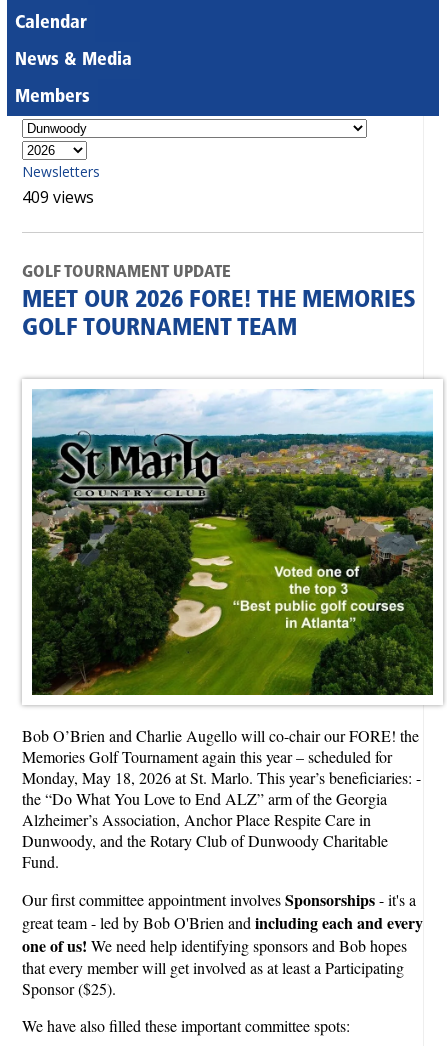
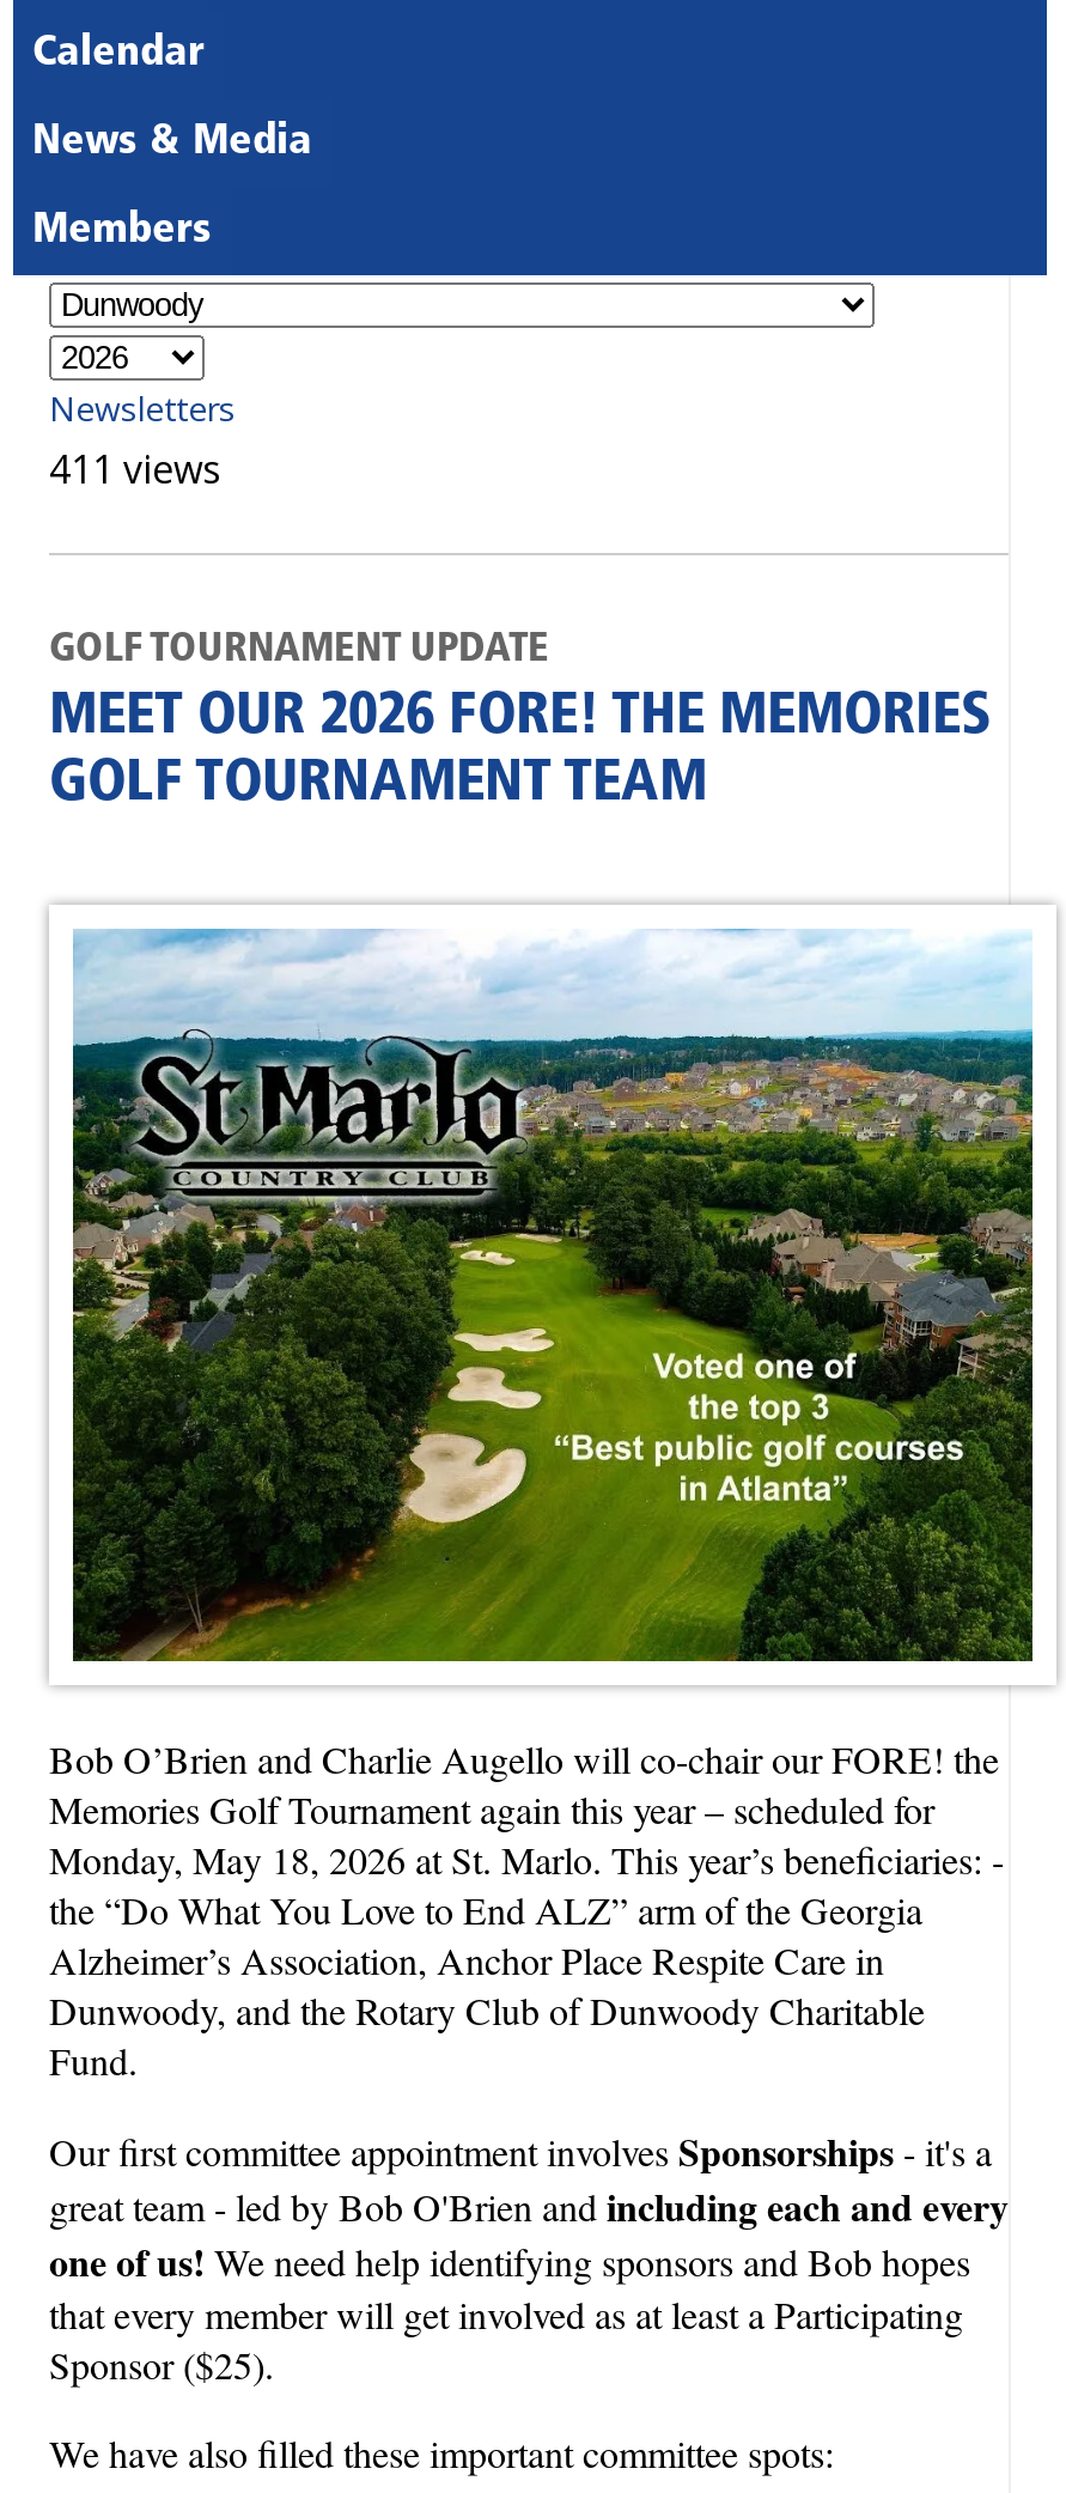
[22,186,94,208] 409 views -> [49,443,221,495] 411 views

